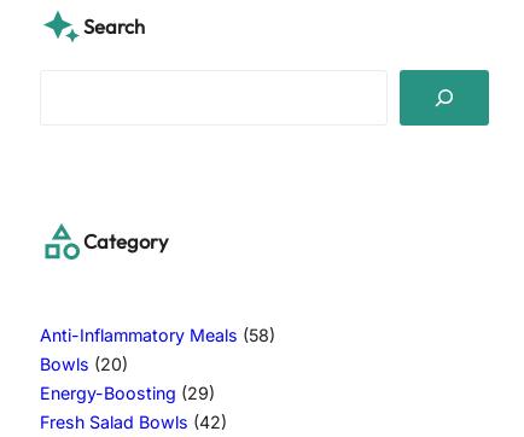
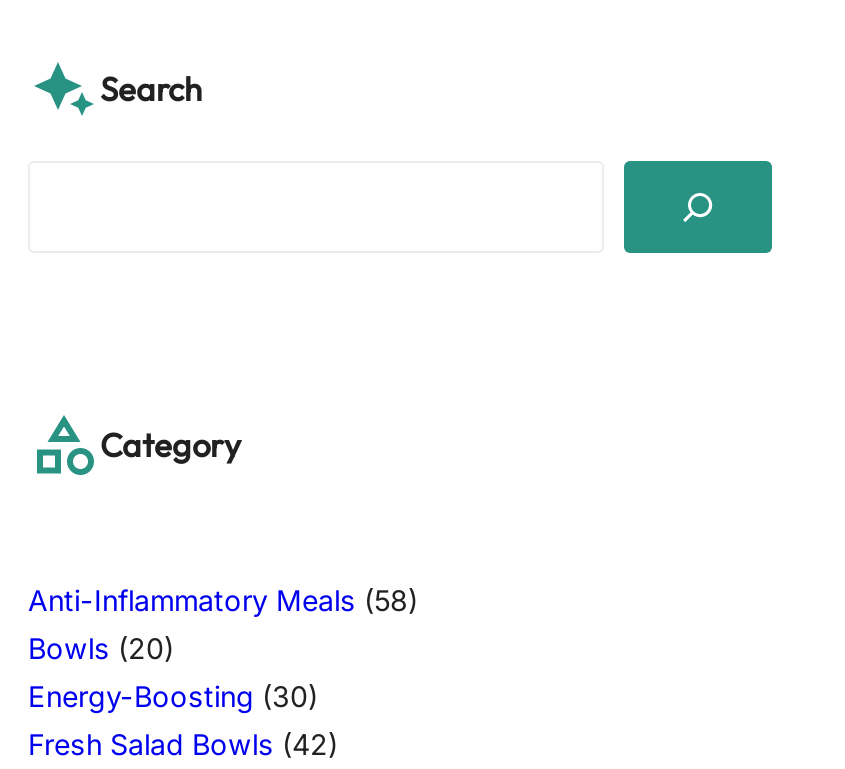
[40,382,215,403] Energy-Boosting (29) -> [28,679,318,713] Energy-Boosting (30)

